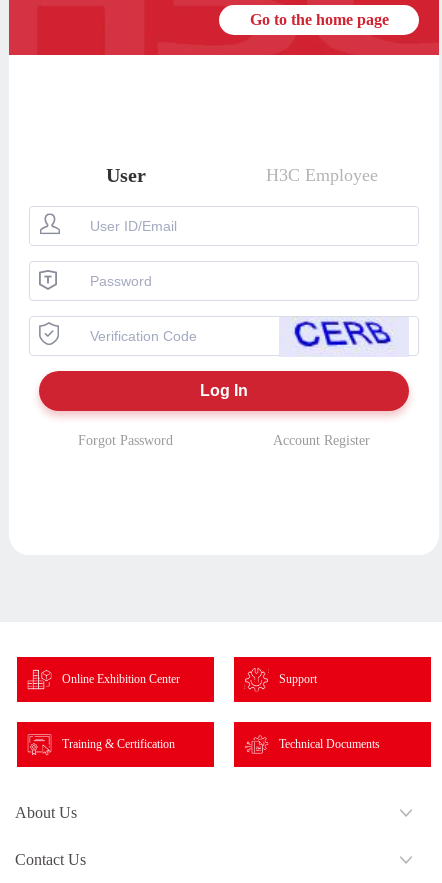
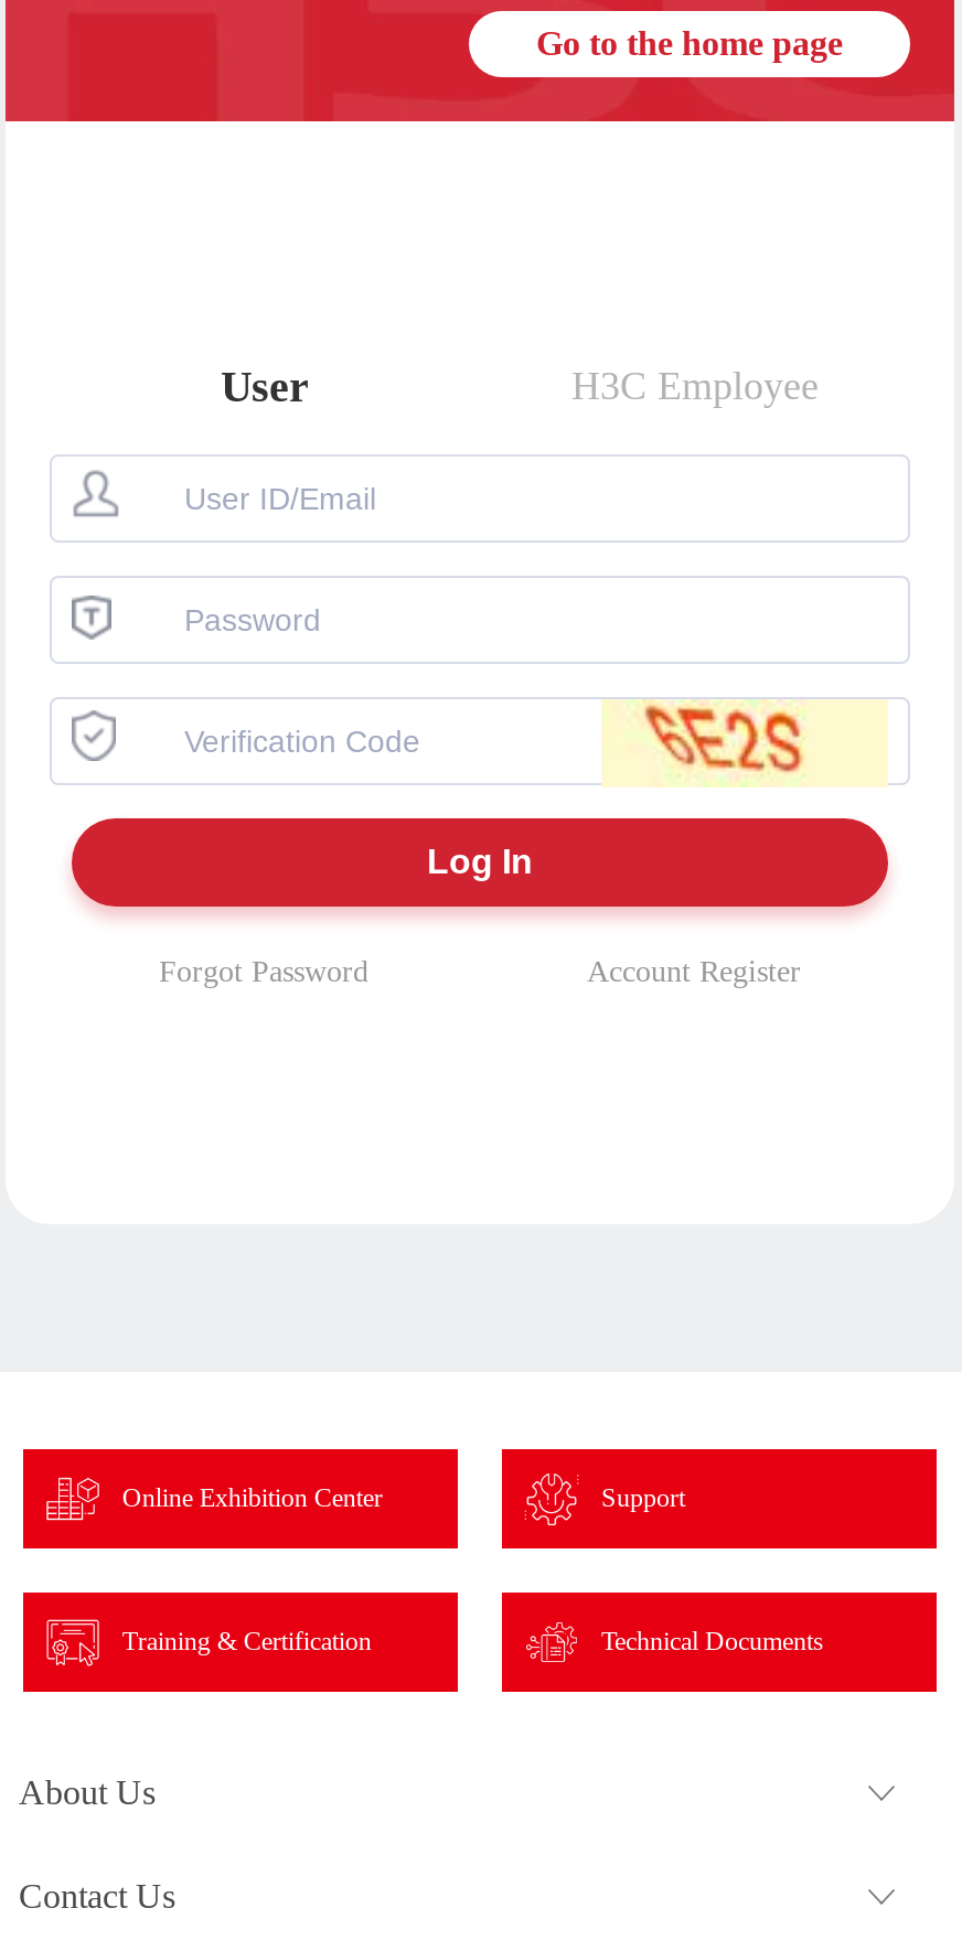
[280,318,407,356] [image] -> [601,699,886,787] [image]

